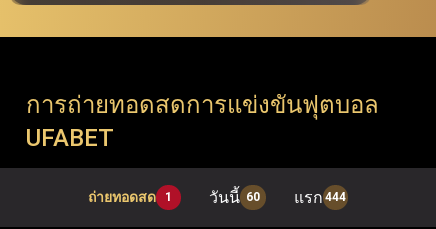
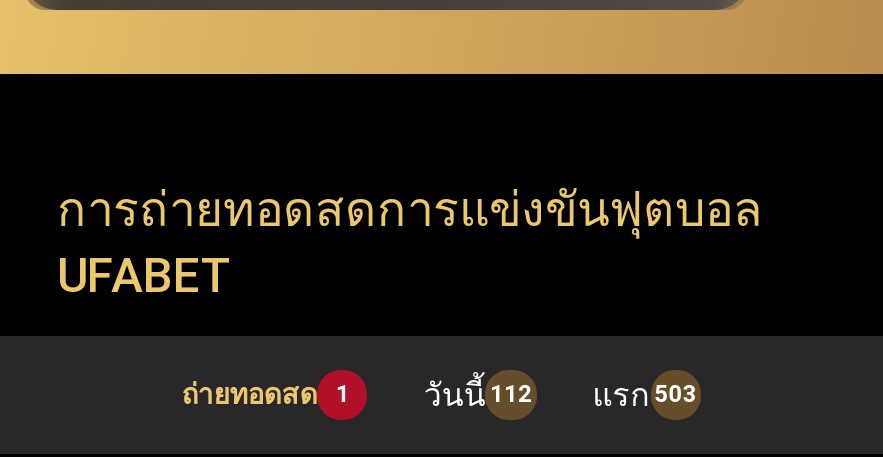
[209,188,346,207] วันนี้ 60 | แรก 444 -> [424,376,696,414] วันนี้ 112 | แรก 503

